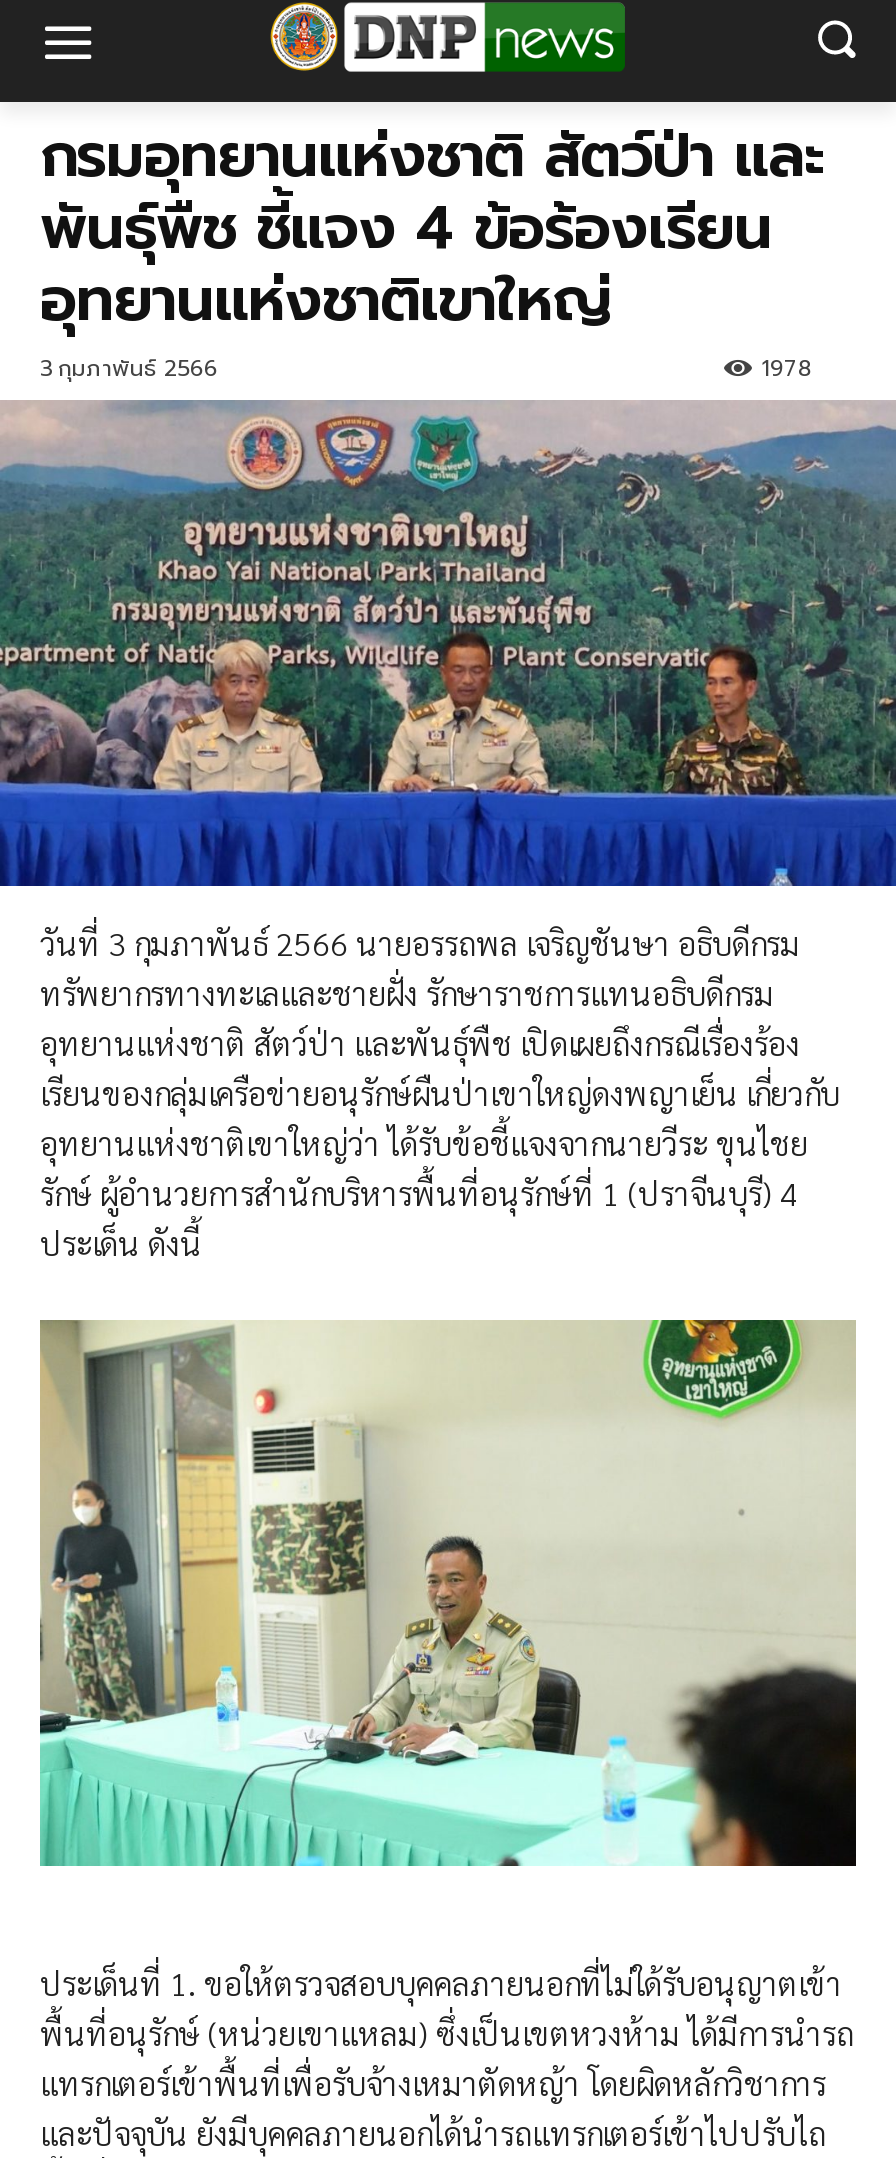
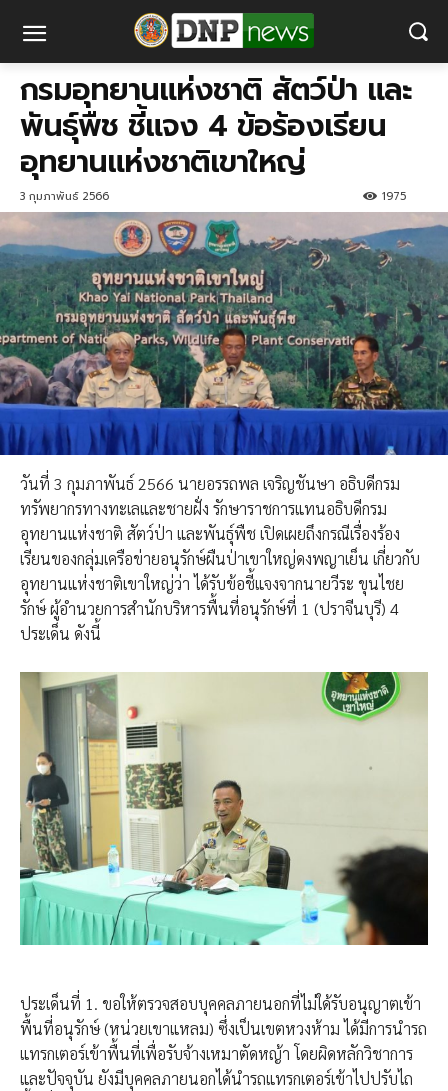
[762,352,812,386] 1978 -> [382,188,406,205] 1975

